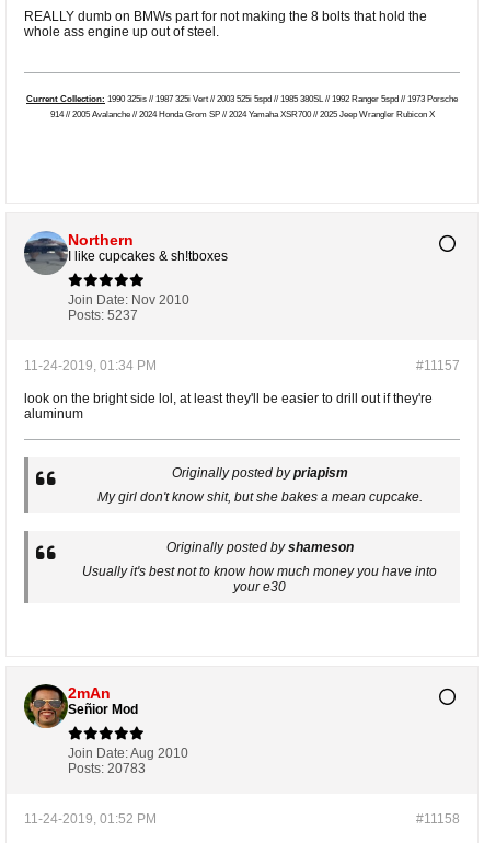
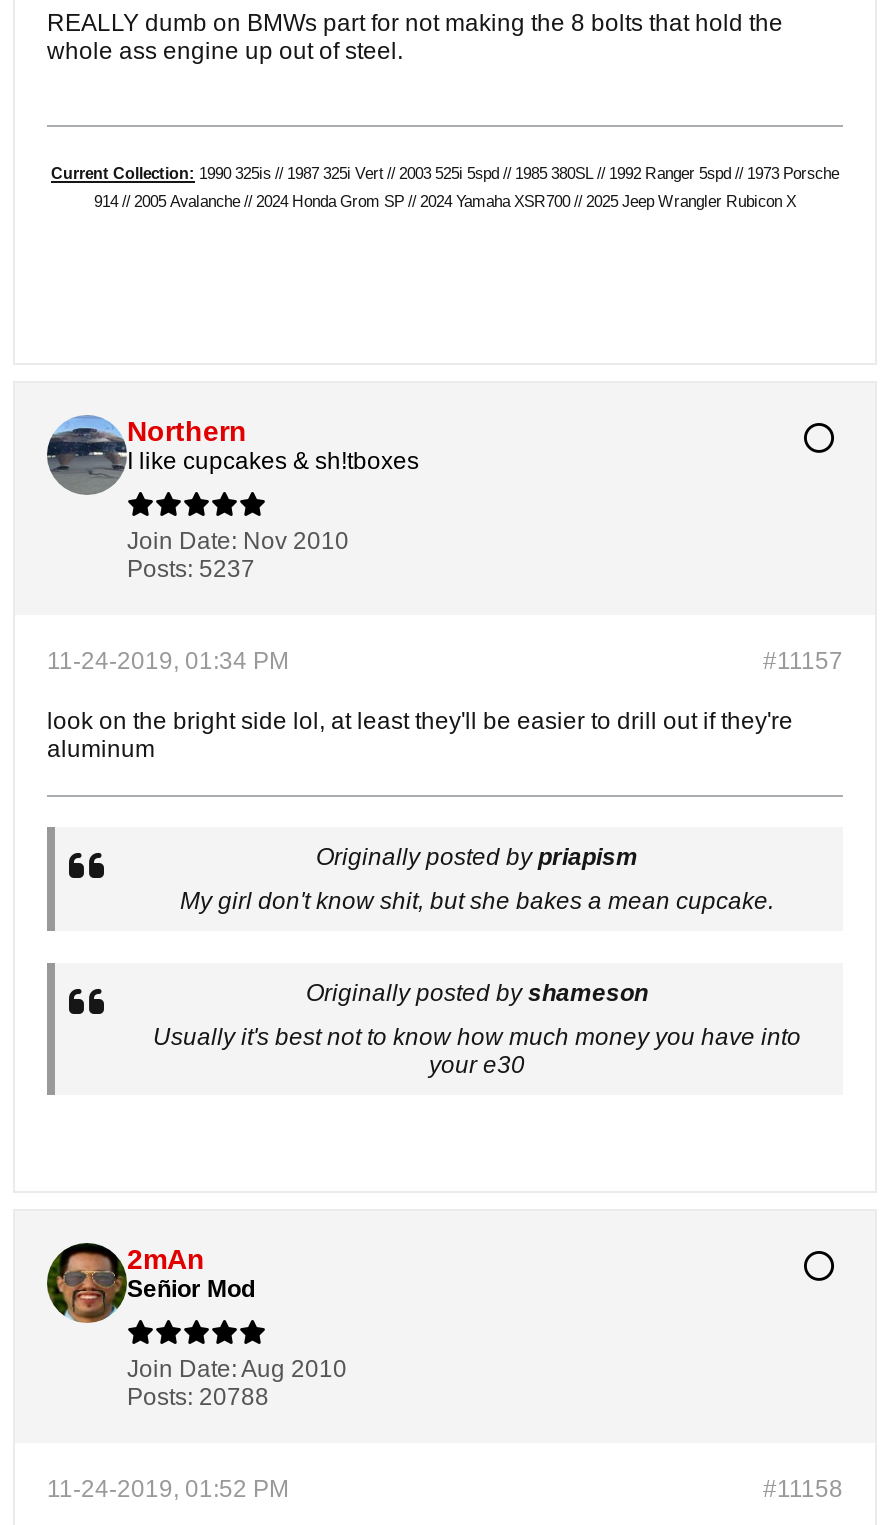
[68,761,146,776] Posts: 20783 -> [127,1383,269,1411] Posts: 20788

